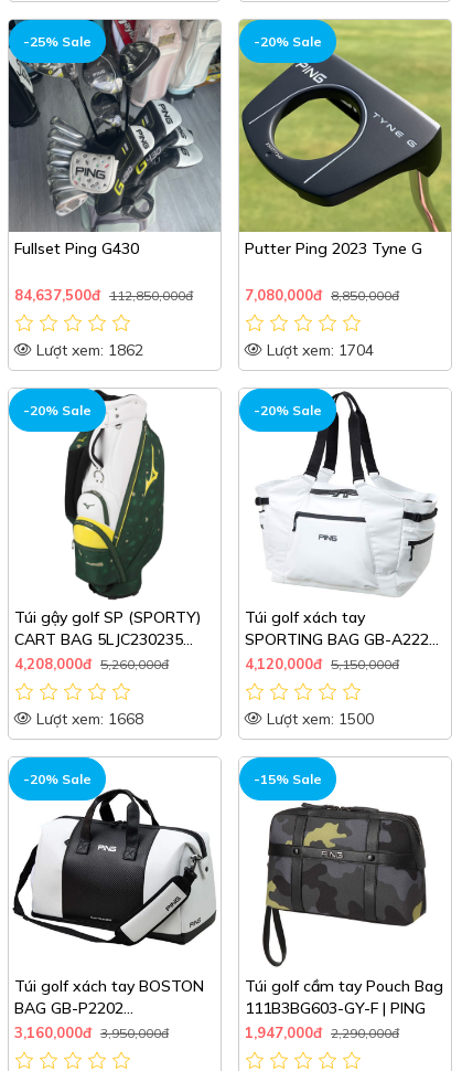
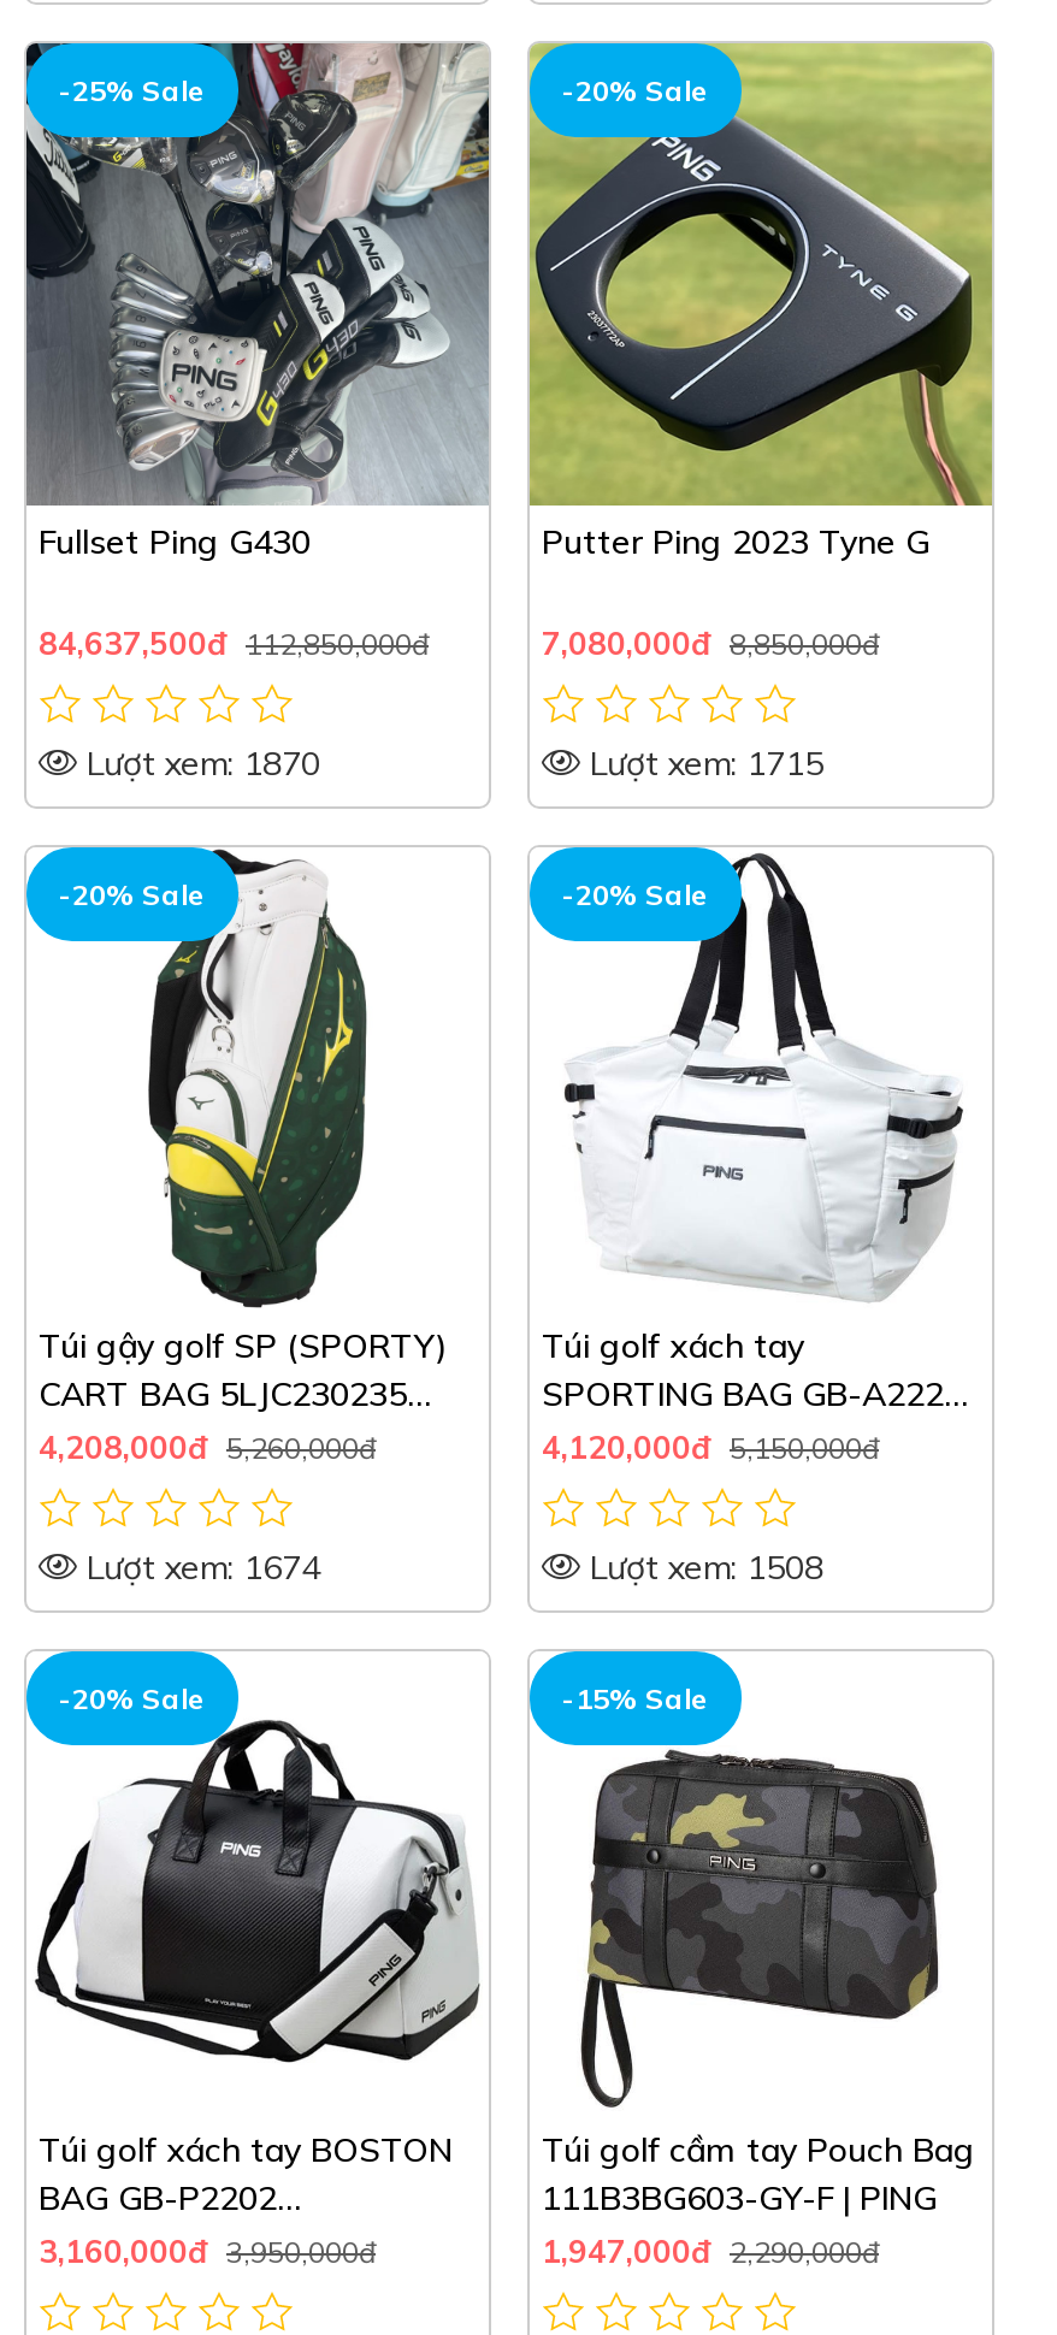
[32,340,143,360] Lượt xem: 1862 -> [77,741,320,785] Lượt xem: 1870
[262,340,374,360] Lượt xem: 1704 -> [580,741,823,785] Lượt xem: 1715
[32,709,143,729] Lượt xem: 1668 -> [77,1545,320,1589] Lượt xem: 1674
[262,709,374,729] Lượt xem: 1500 -> [580,1545,823,1589] Lượt xem: 1508

